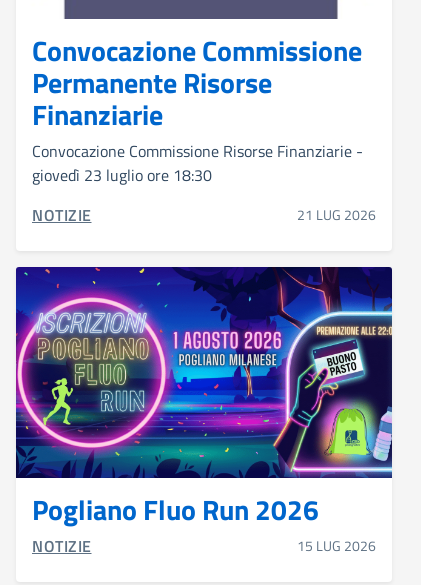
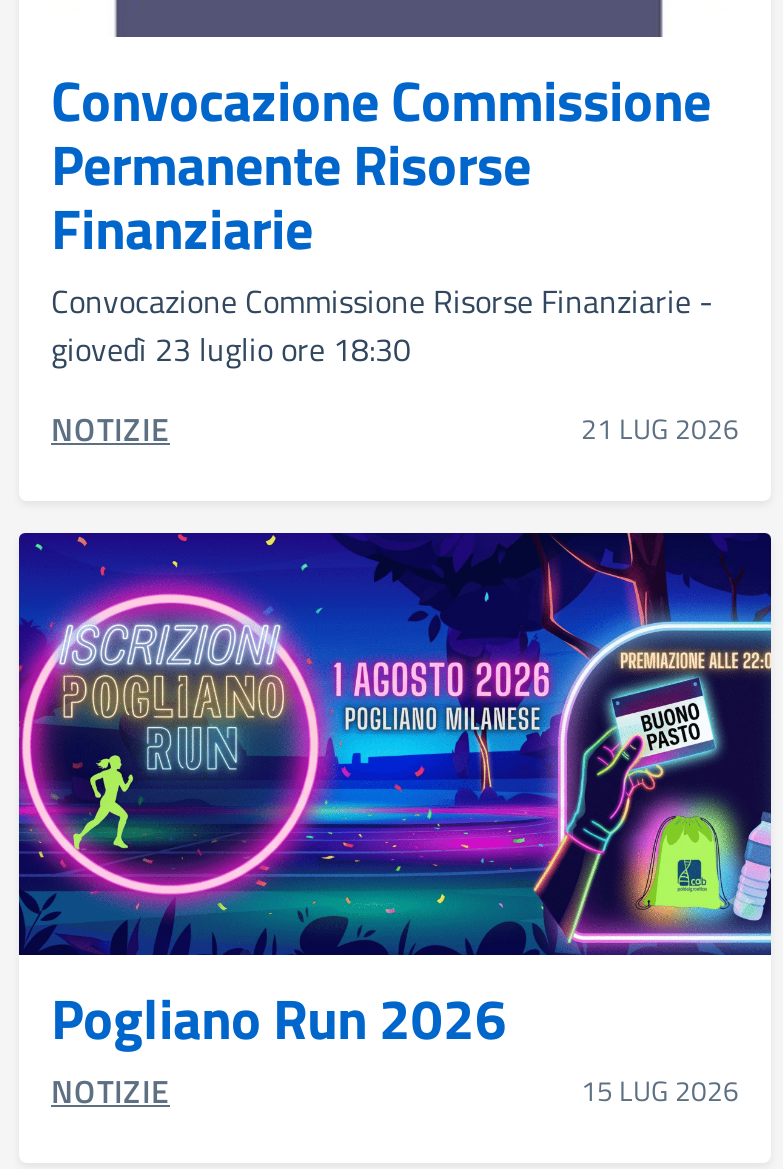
[73,363,146,413] [image] -> [135,723,277,823] [image]
[32,488,319,531] Pogliano Fluo Run 2026 -> [51,975,507,1061] Pogliano Run 2026

